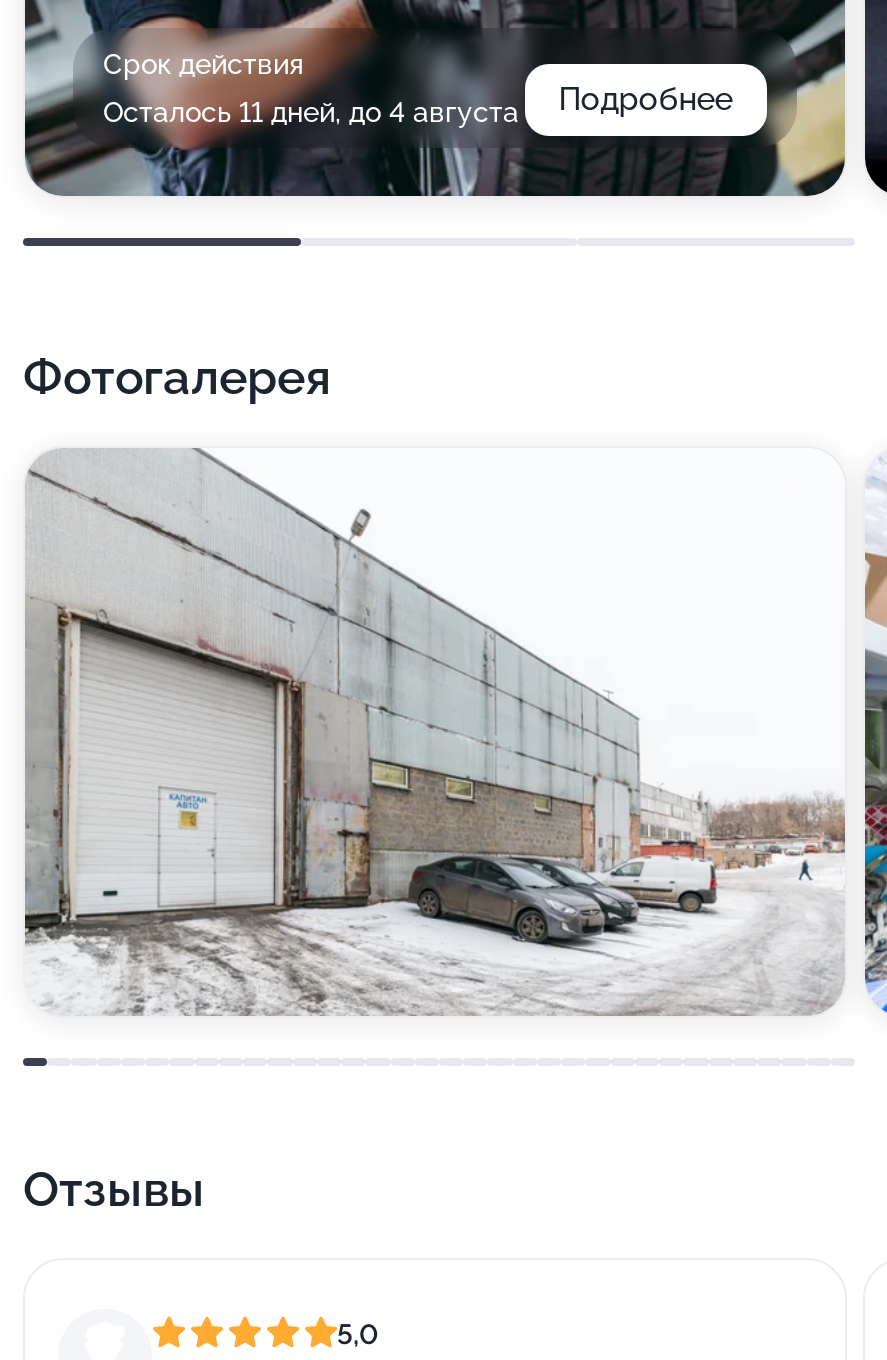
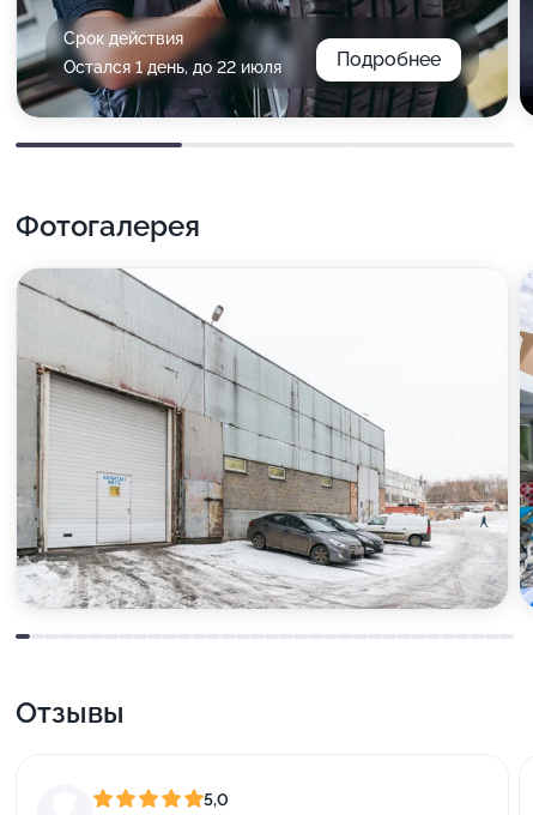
[103,96,519,128] Осталось 11 дней, до 4 августа -> [63,58,281,77] Остался 1 день, до 22 июля

